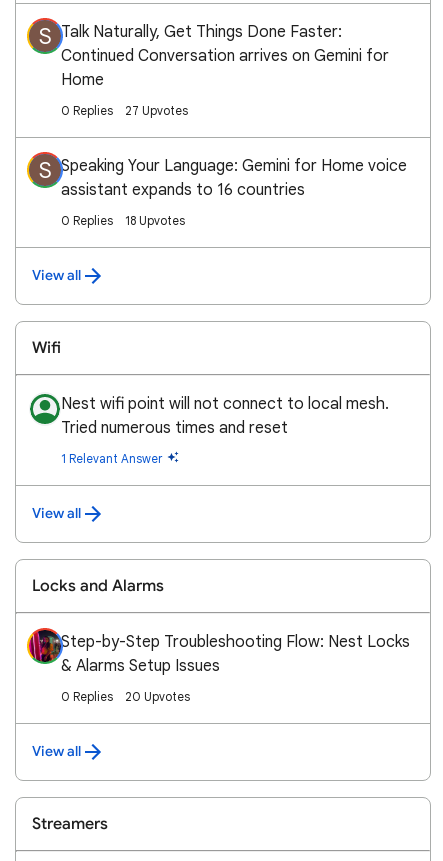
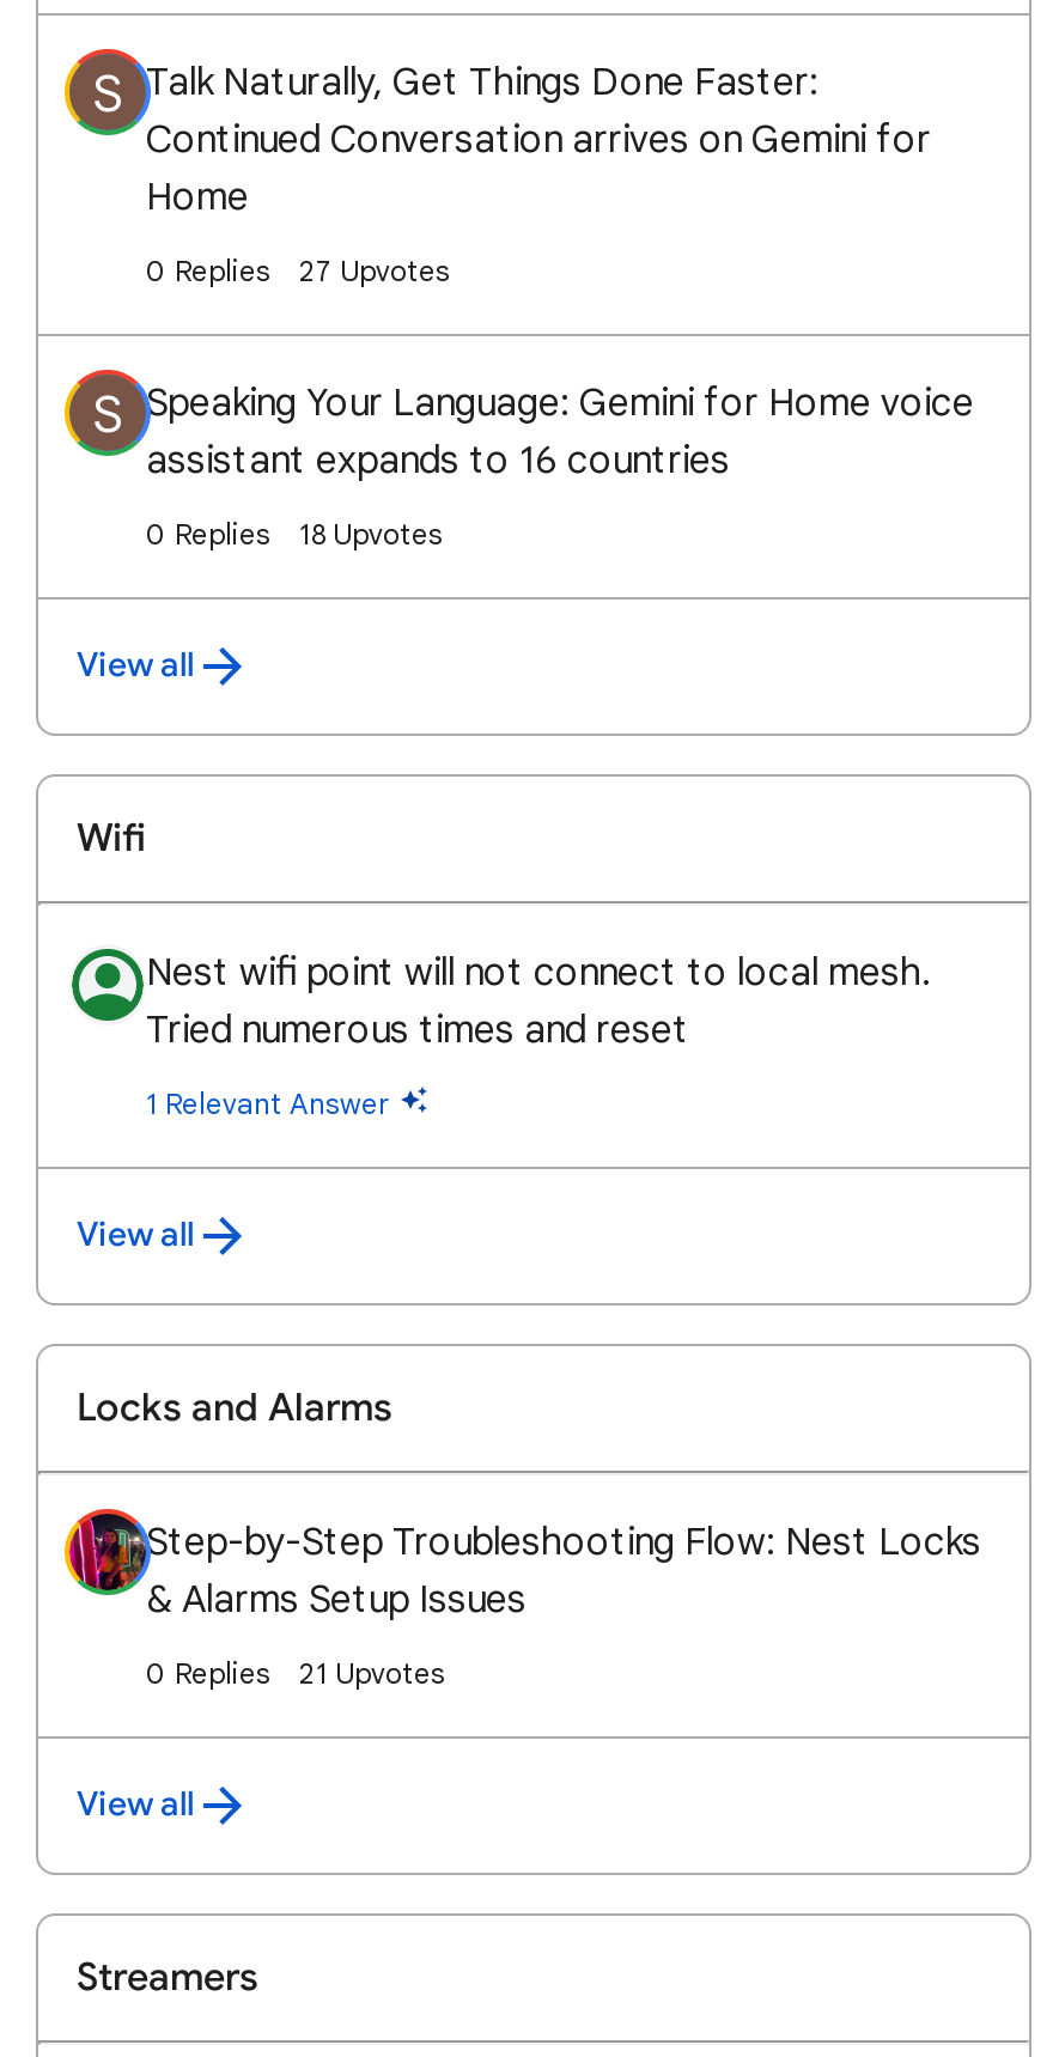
[125,689,190,704] 20 Upvotes -> [299,1655,445,1691] 21 Upvotes

